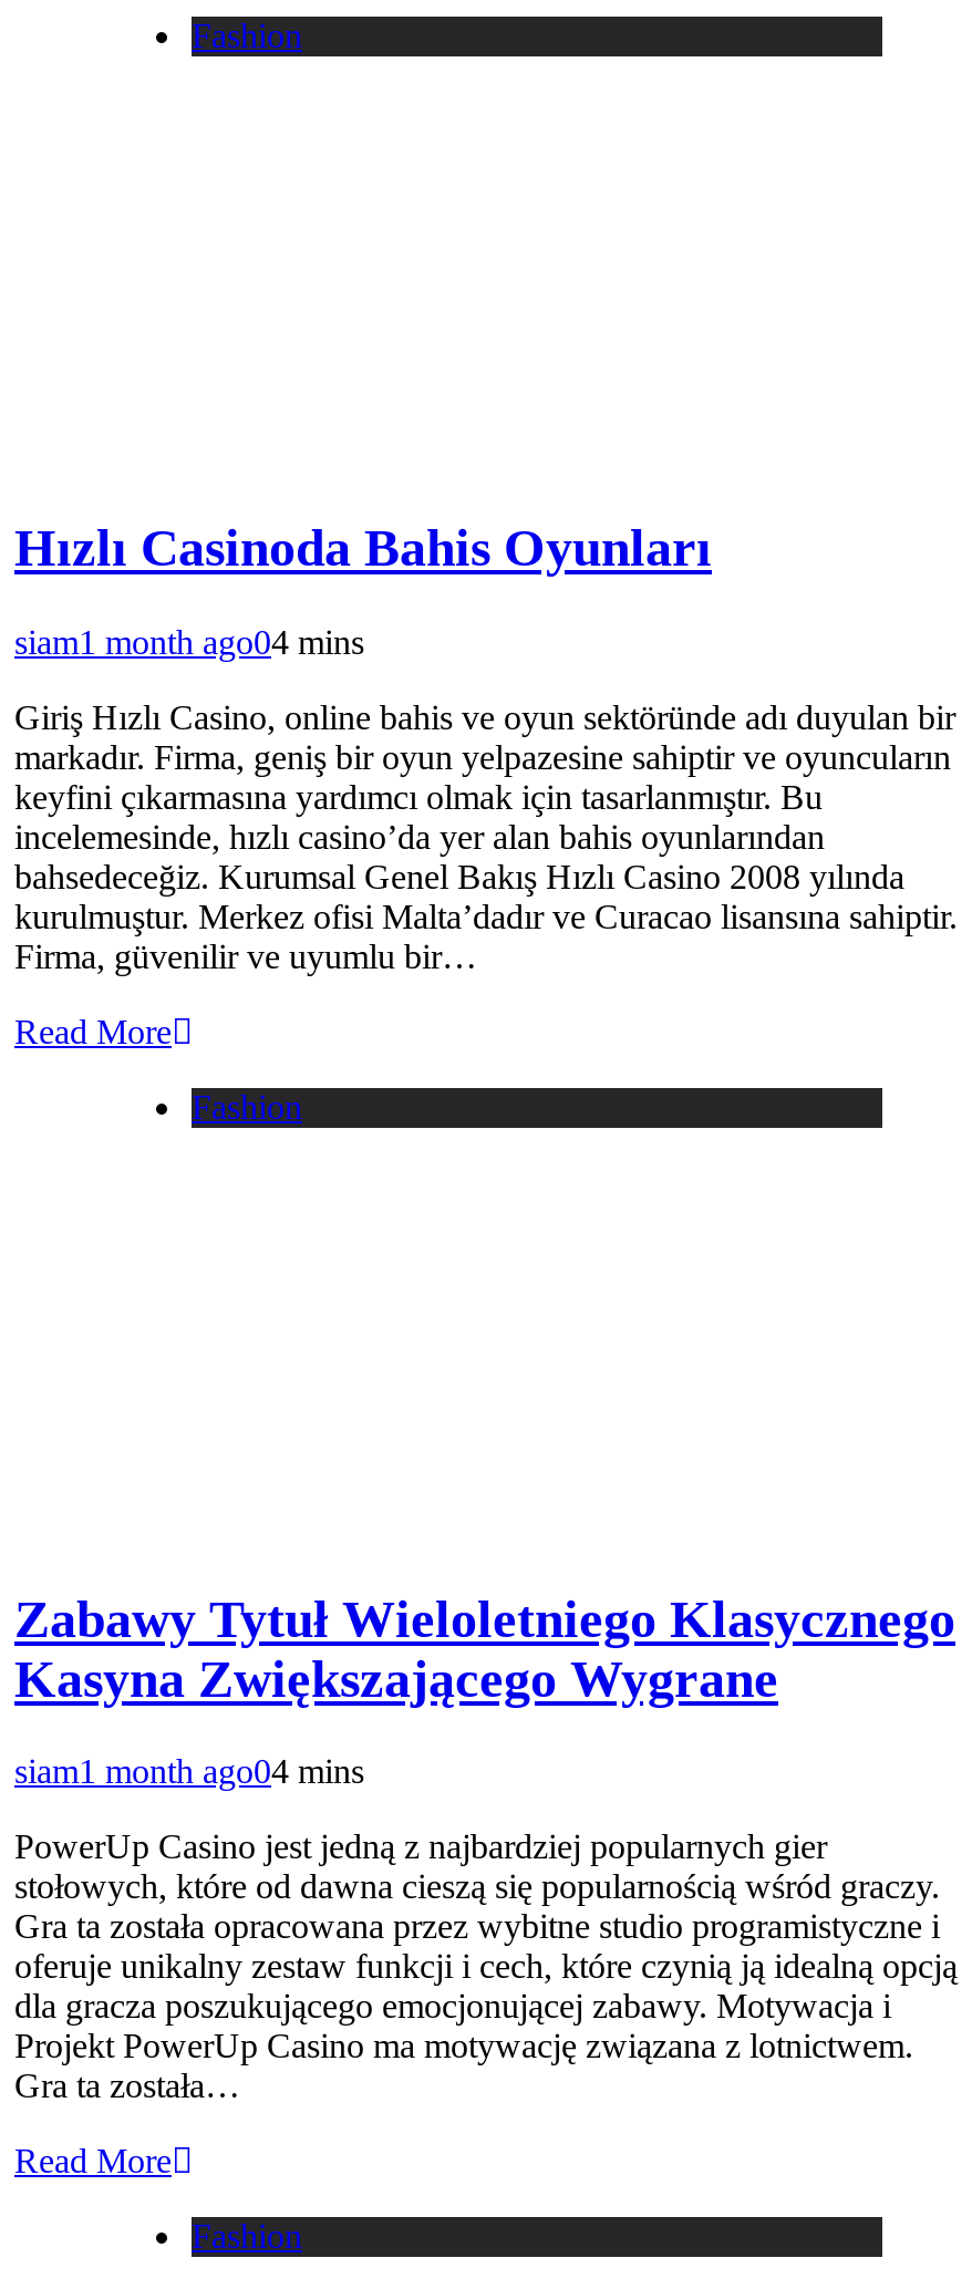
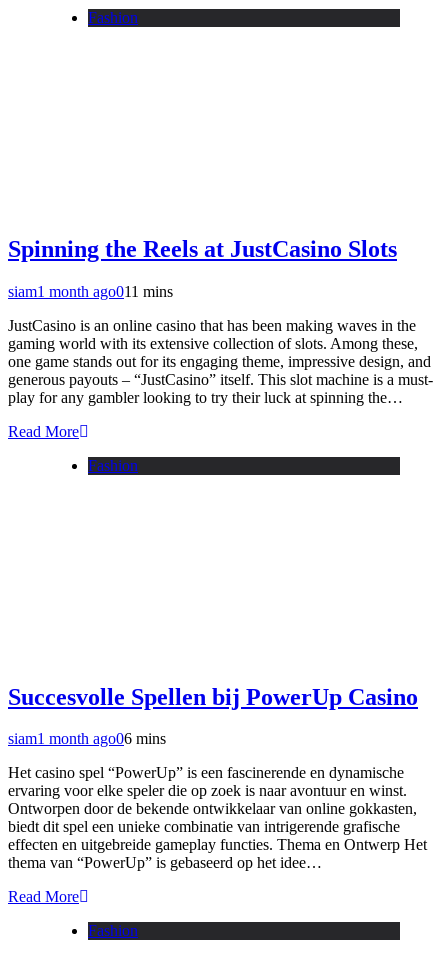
[14,519,712,576] Hızlı Casinoda Bahis Oyunları -> [8,236,397,262] Spinning the Reels at JustCasino Slots
[14,623,364,660] siam1 month ago04 mins -> [8,283,173,300] siam1 month ago011 mins
[14,698,958,975] Giriş Hızlı Casino, online bahis ve oyun sektöründe adı duyulan bir | markadır. Firma, geniş bir oyun yelpazesine sahiptir ve oyuncuların | keyfini çıkarmasına yardımcı olmak için tasarlanmıştır. Bu | incelemesinde, hızlı casino’da yer alan bahis oyunlarından | bahsedeceğiz. Kurumsal Genel Bakış Hızlı Casino 2008 yılında | kurulmuştur. Merkez ofisi Malta’dadır ve Curacao lisansına sahiptir. | Firma, güvenilir ve uyumlu bir… -> [8,317,433,406] JustCasino is an online casino that has been making waves in the | gaming world with its extensive collection of slots. Among these, | one game stands out for its engaging theme, impressive design, and | generous payouts – “JustCasino” itself. This slot machine is a must- | play for any gambler looking to try their luck at spinning the…
[14,1589,955,1707] Zabawy Tytuł Wieloletniego Klasycznego | Kasyna Zwiększającego Wygrane -> [8,683,418,709] Succesvolle Spellen bij PowerUp Casino
[14,1753,364,1791] siam1 month ago04 mins -> [8,730,166,747] siam1 month ago06 mins
[14,1828,958,2105] PowerUp Casino jest jedną z najbardziej popularnych gier | stołowych, które od dawna cieszą się popularnością wśród graczy. | Gra ta została opracowana przez wybitne studio programistyczne i | oferuje unikalny zestaw funkcji i cech, które czynią ją idealną opcją | dla gracza poszukującego emocjonującej zabawy. Motywacja i | Projekt PowerUp Casino ma motywację związana z lotnictwem. | Gra ta została… -> [8,764,427,871] Het casino spel “PowerUp” is een fascinerende en dynamische | ervaring voor elke speler die op zoek is naar avontuur en winst. | Ontworpen door de bekende ontwikkelaar van online gokkasten, | biedt dit spel een unieke combinatie van intrigerende grafische | effecten en uitgebreide gameplay functies. Thema en Ontwerp Het | thema van “PowerUp” is gebaseerd op het idee…

